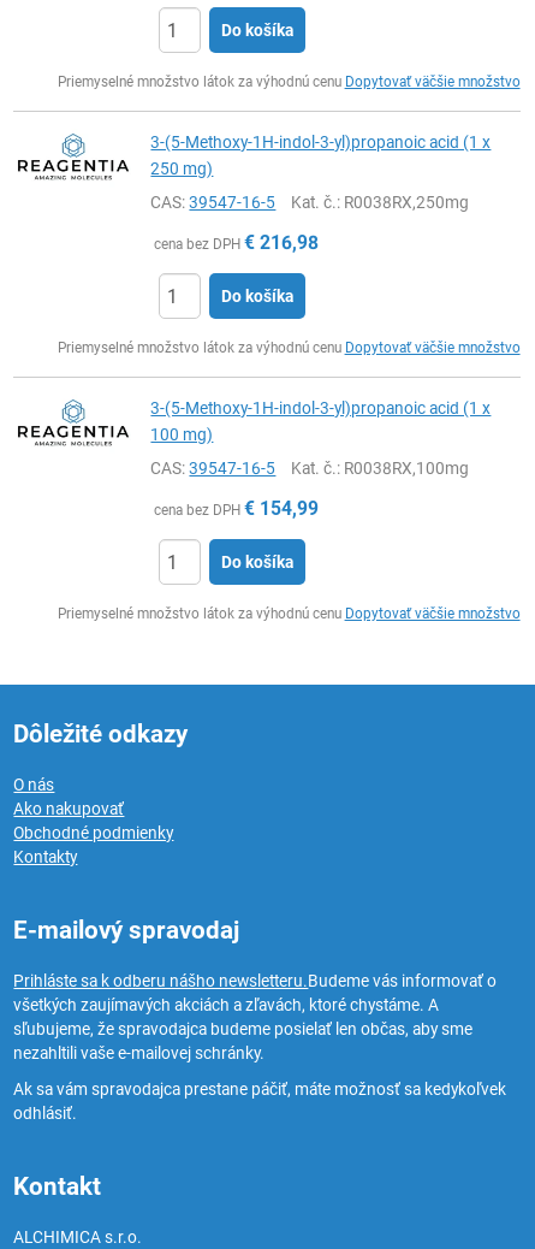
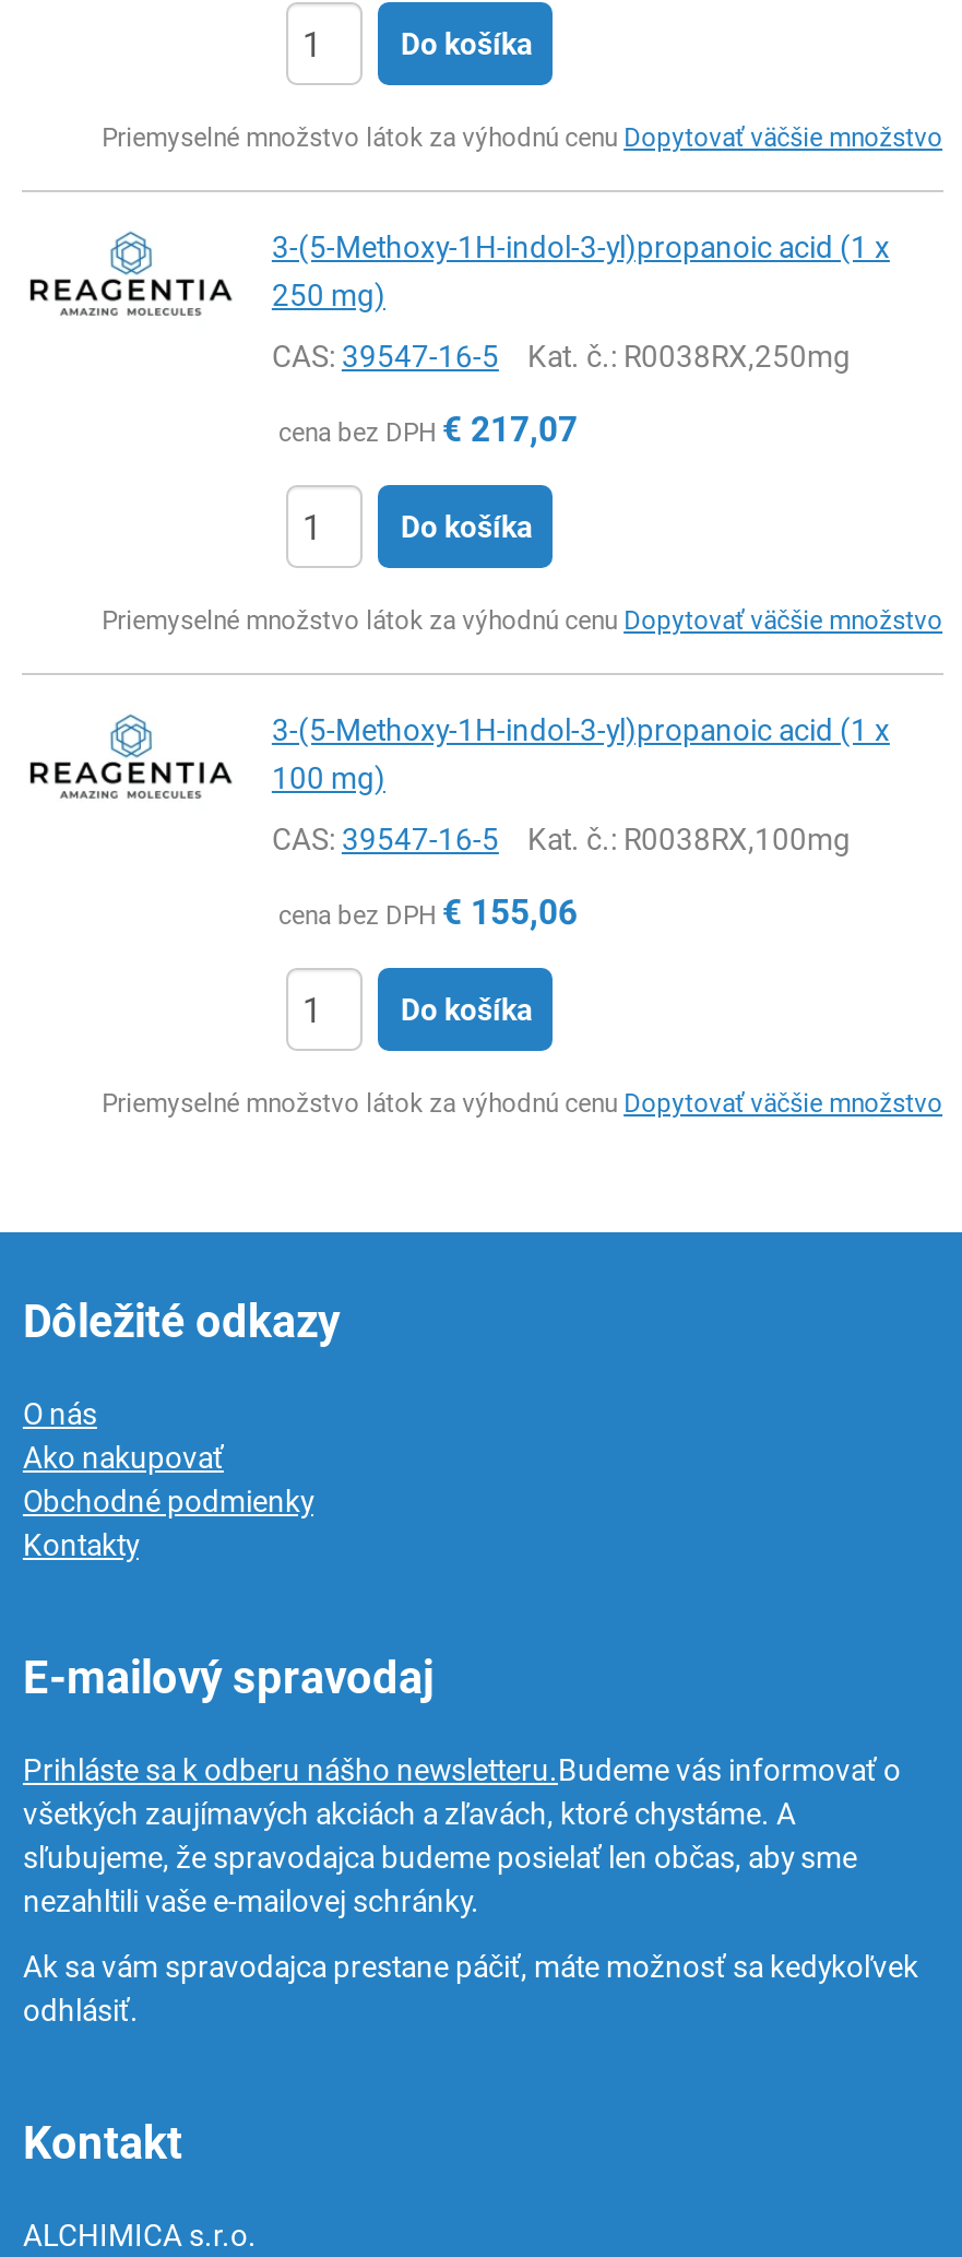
[154,231,319,254] cena bez DPH €216,98 -> [278,409,577,450] cena bez DPH €217,07
[154,497,319,520] cena bez DPH €154,99 -> [278,891,577,933] cena bez DPH €155,06

